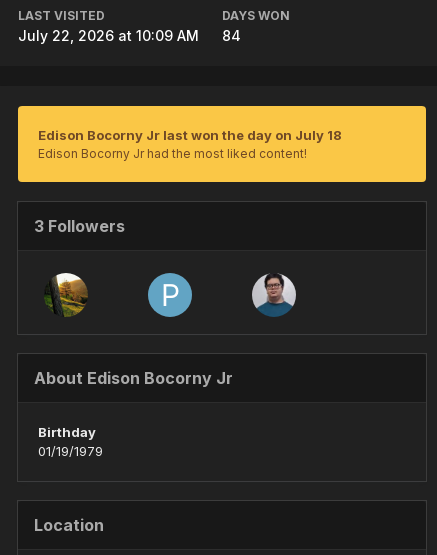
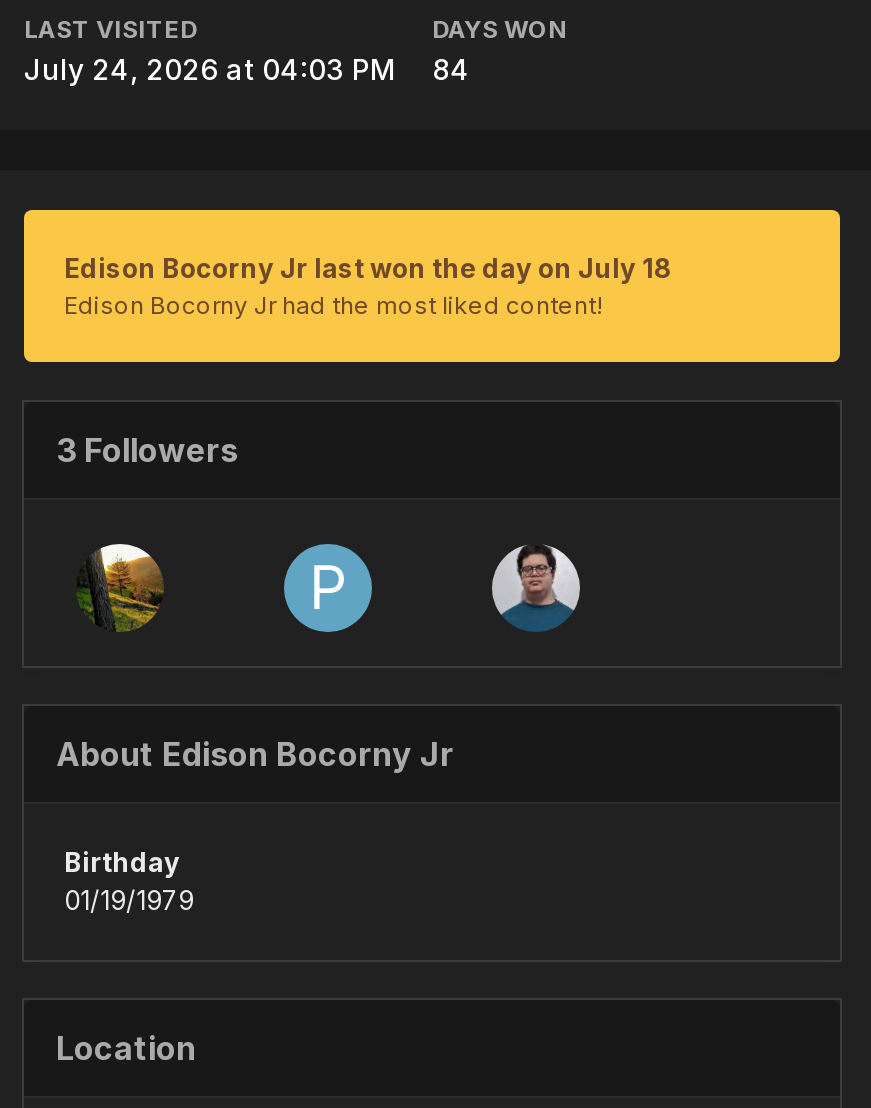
[18,27,241,44] July 22, 2026 at 10:09 AM 84 -> [24,52,470,86] July 24, 2026 at 04:03 PM 84

